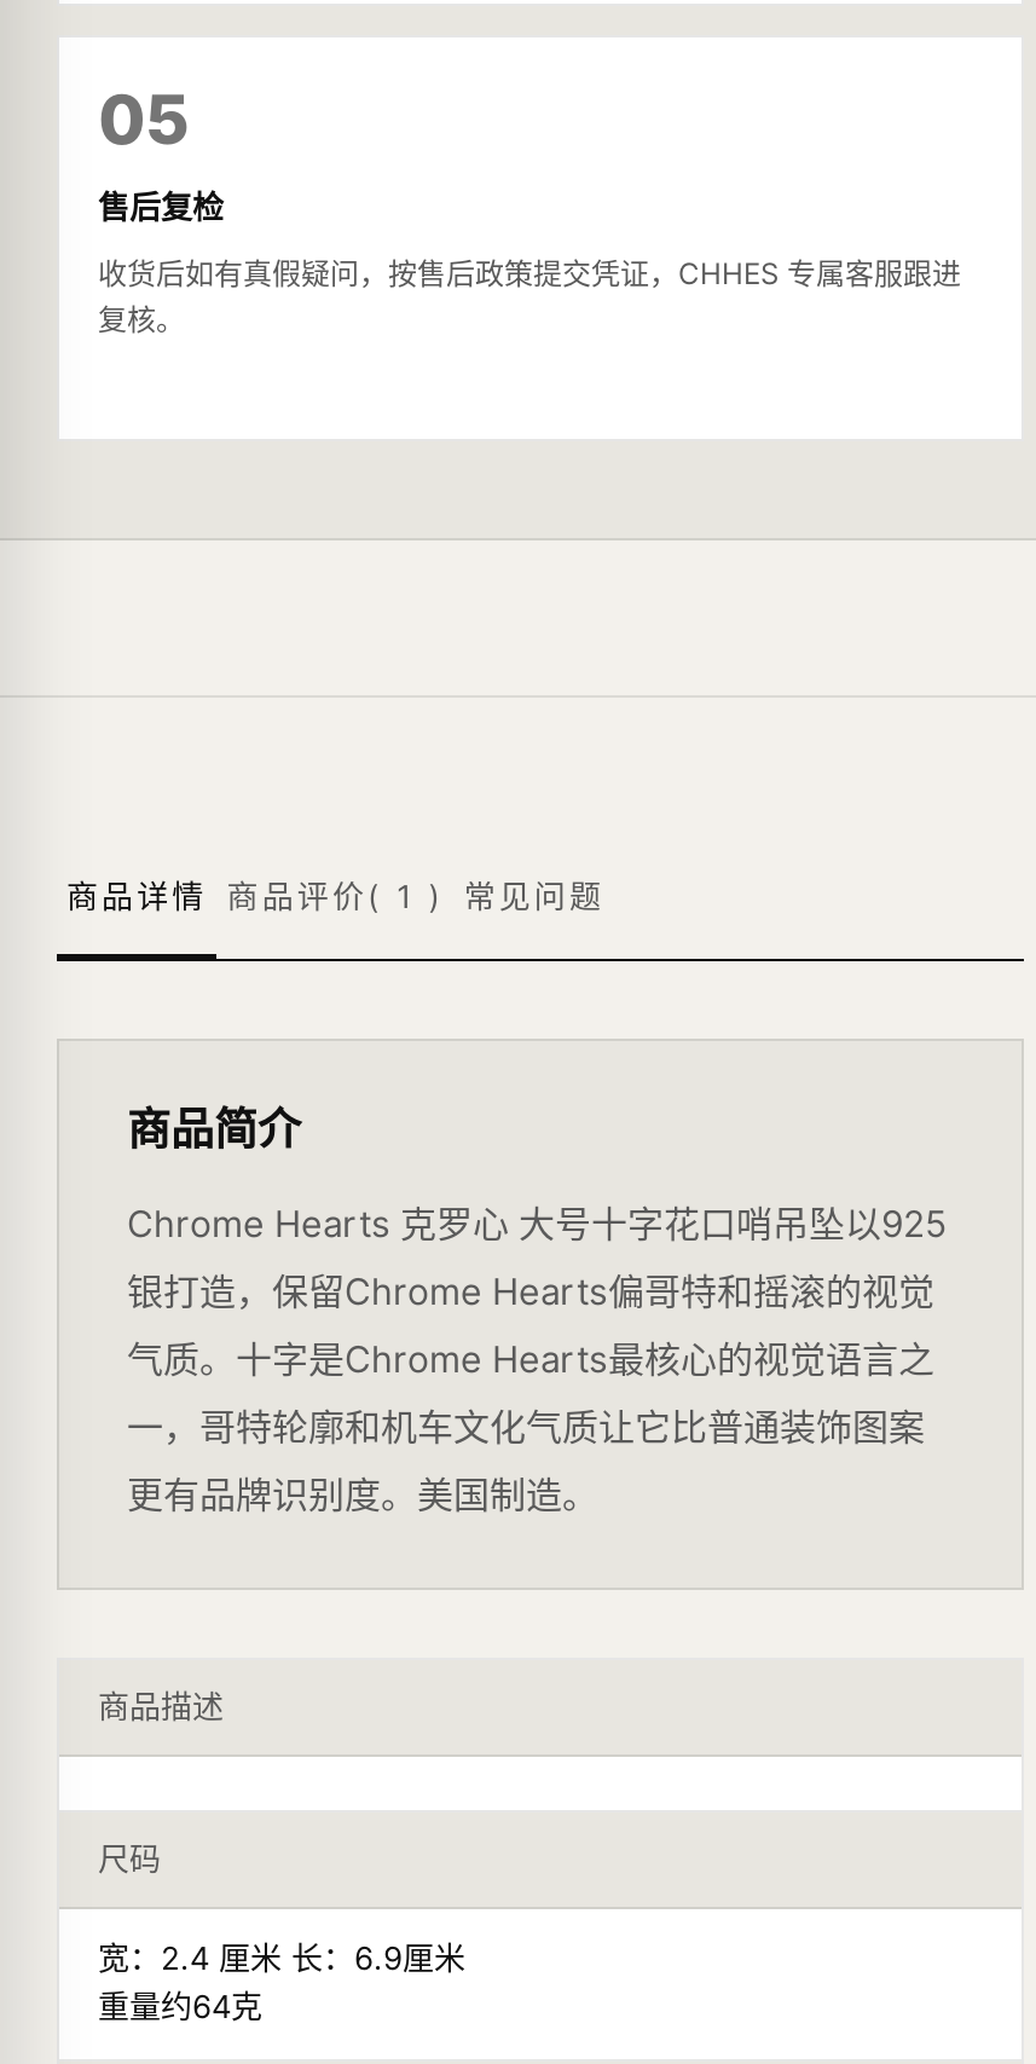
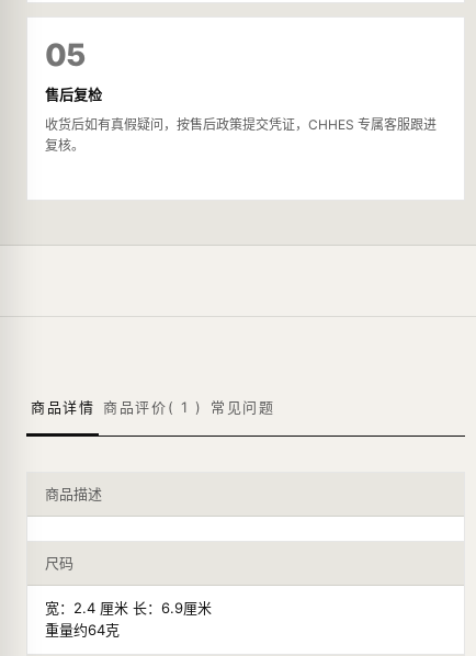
[127,1104,947,1517] 商品简介 | Chrome Hearts 克罗心 大号十字花口哨吊坠以925 | 银打造，保留Chrome Hearts偏哥特和摇滚的视觉 | 气质。十字是Chrome Hearts最核心的视觉语言之 | 一，哥特轮廓和机车文化气质让它比普通装饰图案 | 更有品牌识别度。美国制造。 -> none

